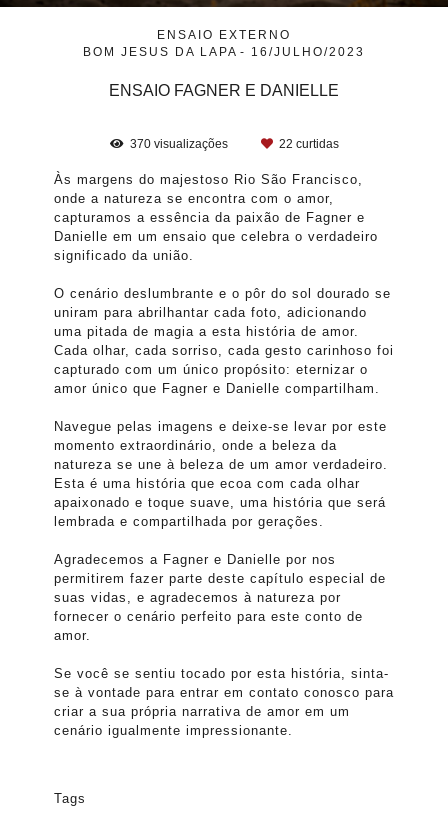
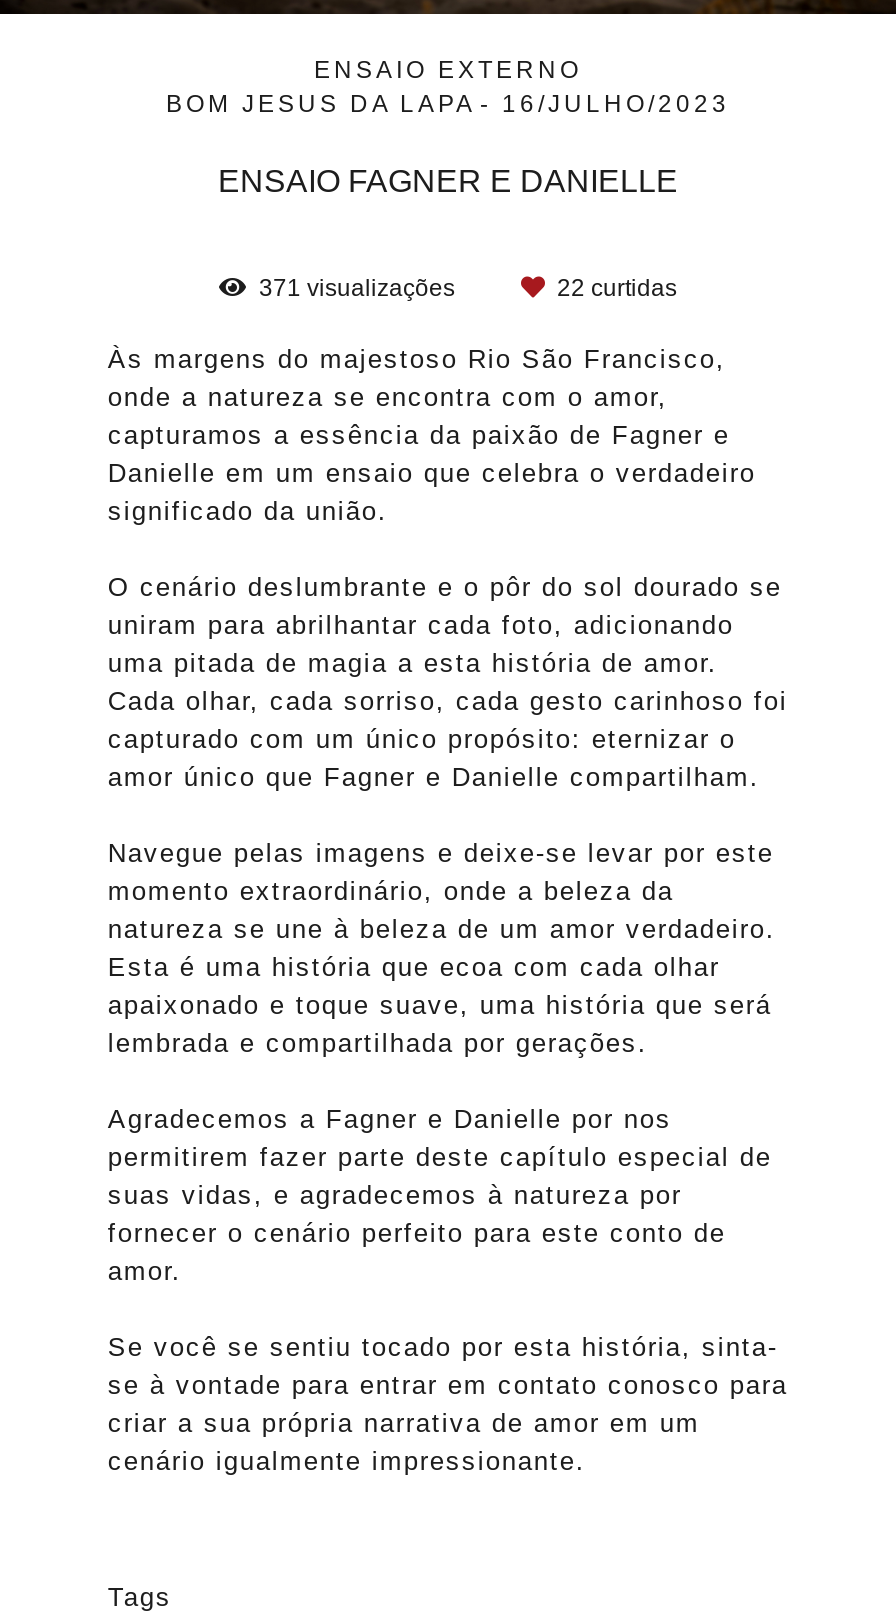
[129,137,230,151] 370 visualizações -> [259,274,461,302] 371 visualizações

